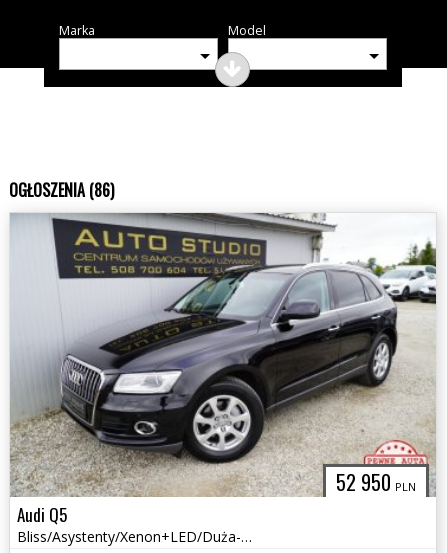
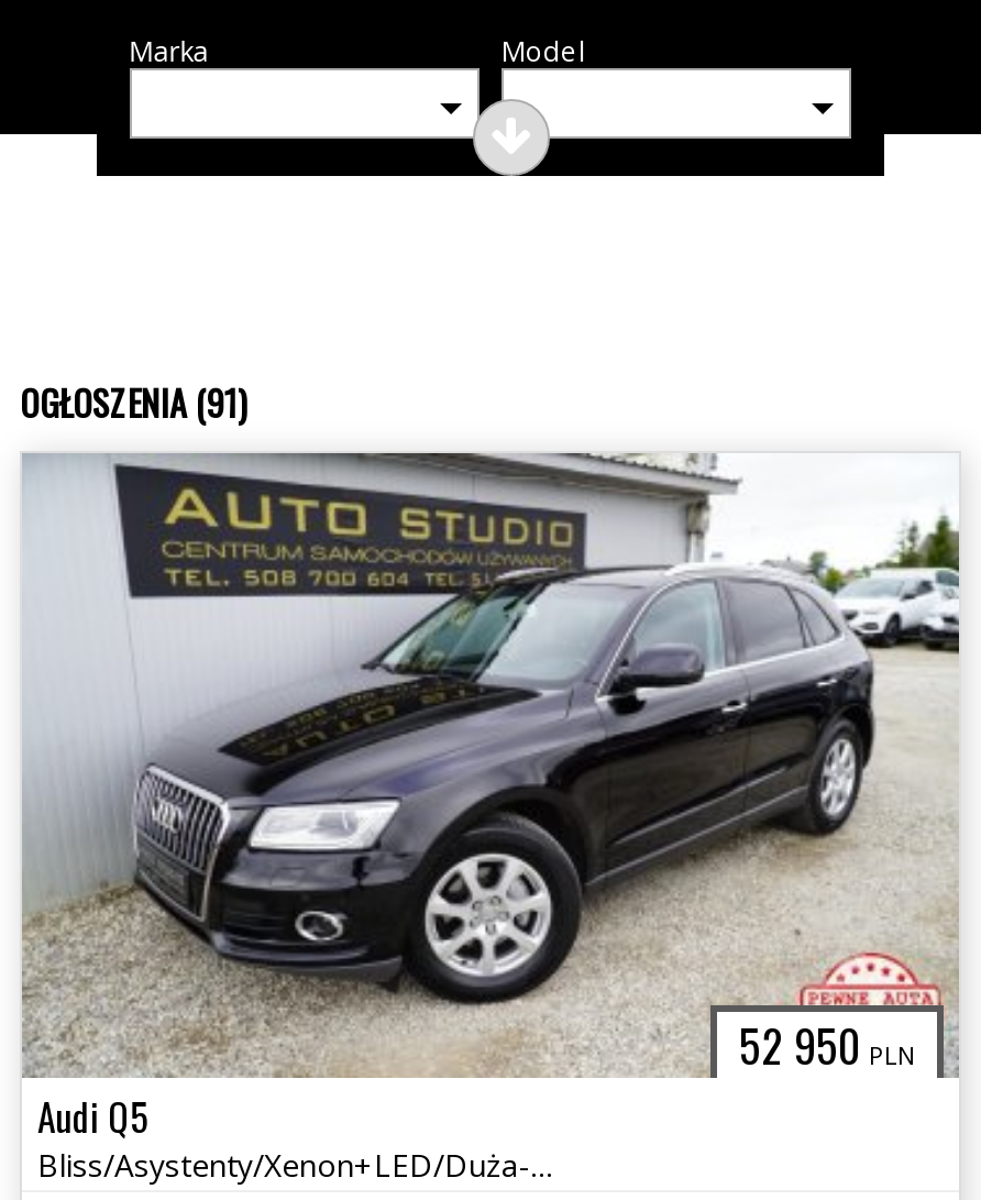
[9,178,114,202] OGŁOSZENIA (86) -> [20,376,246,429] OGŁOSZENIA (91)

